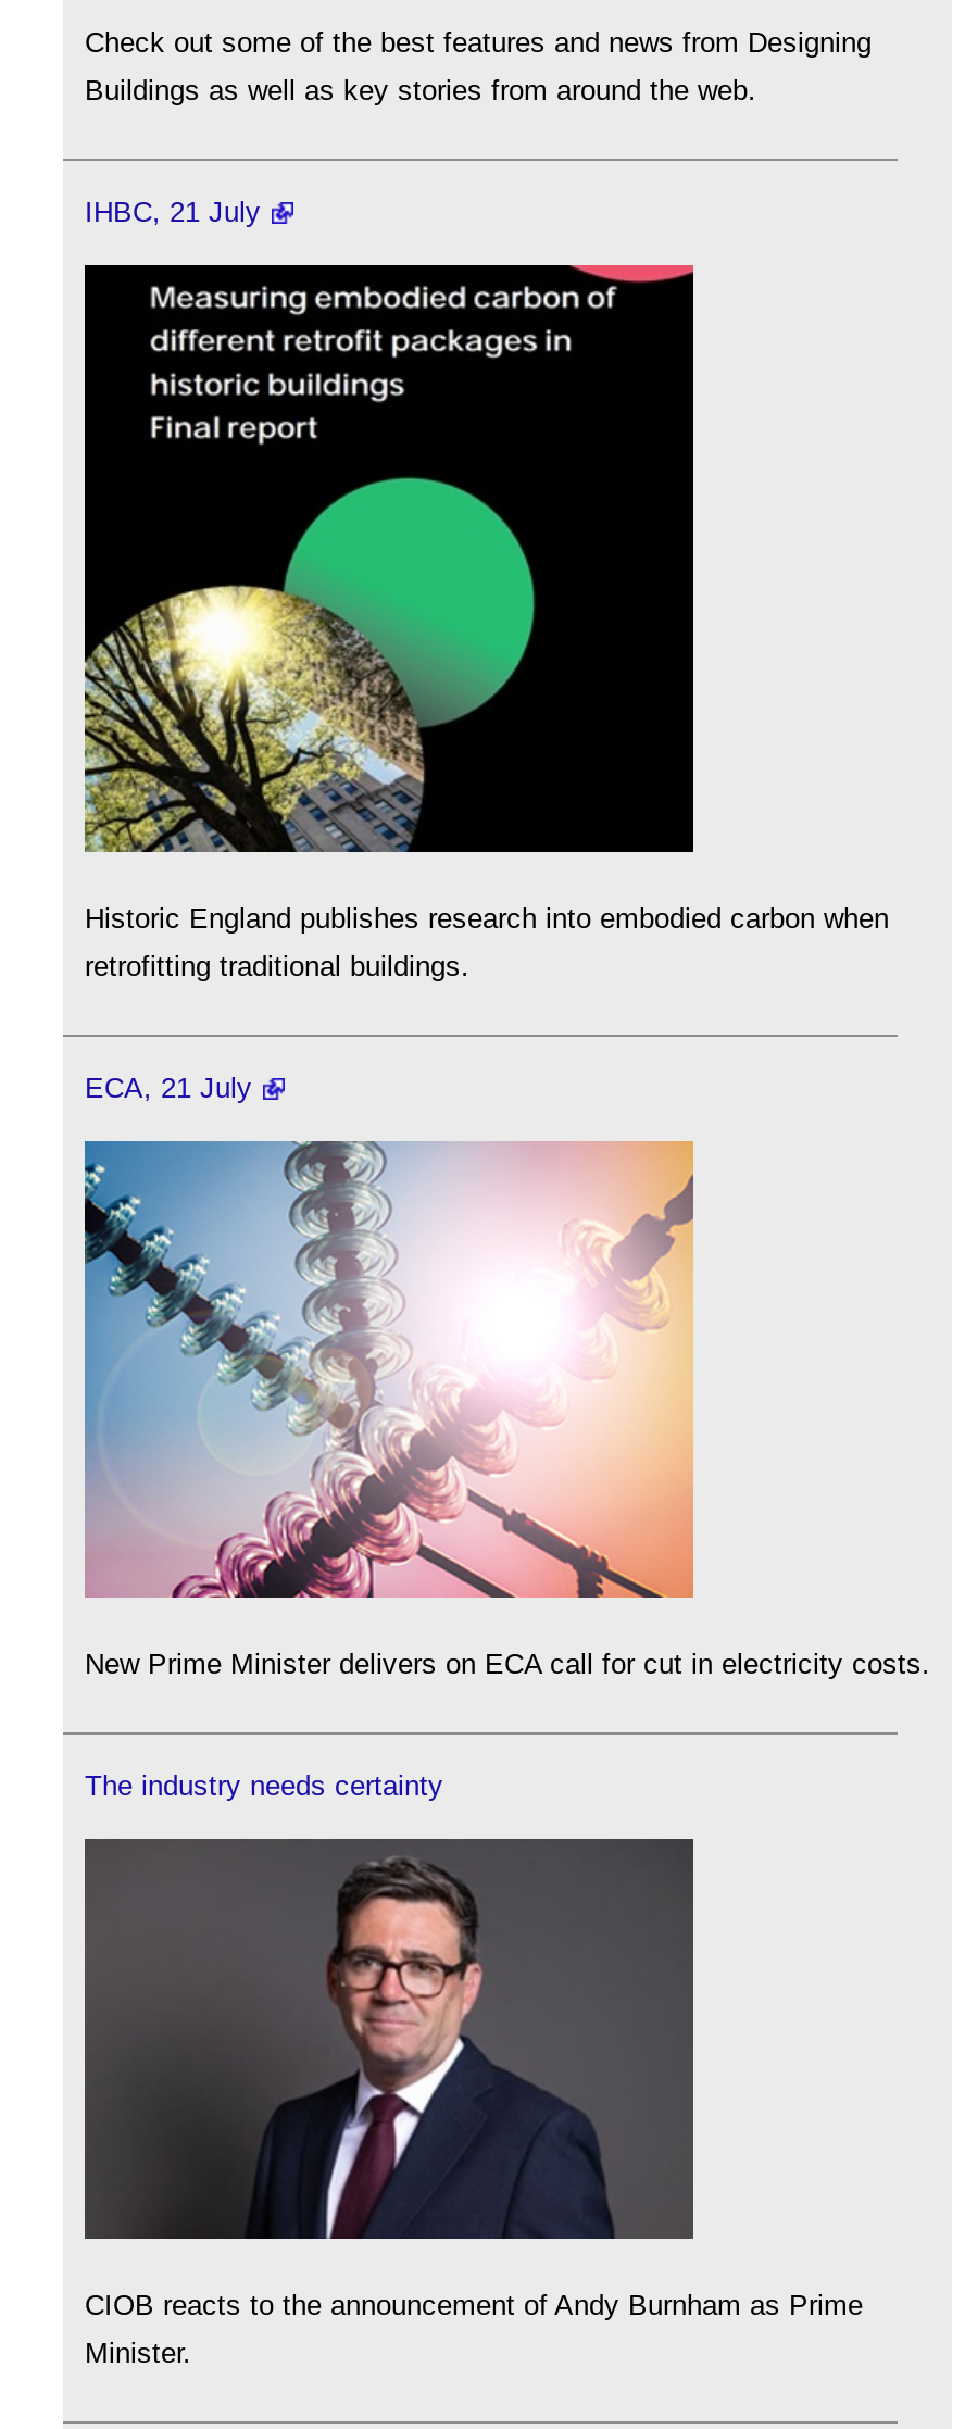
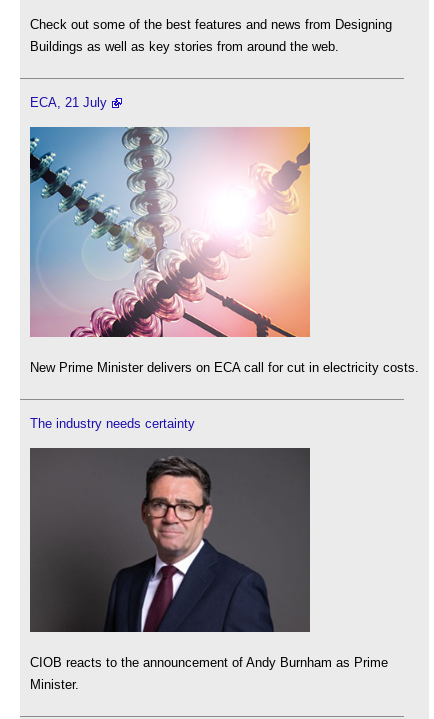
[85,195,261,228] IHBC, 21 July -> none
[83,263,889,983] [image] | Historic England publishes research into embodied carbon when | retrofitting traditional buildings. -> none

